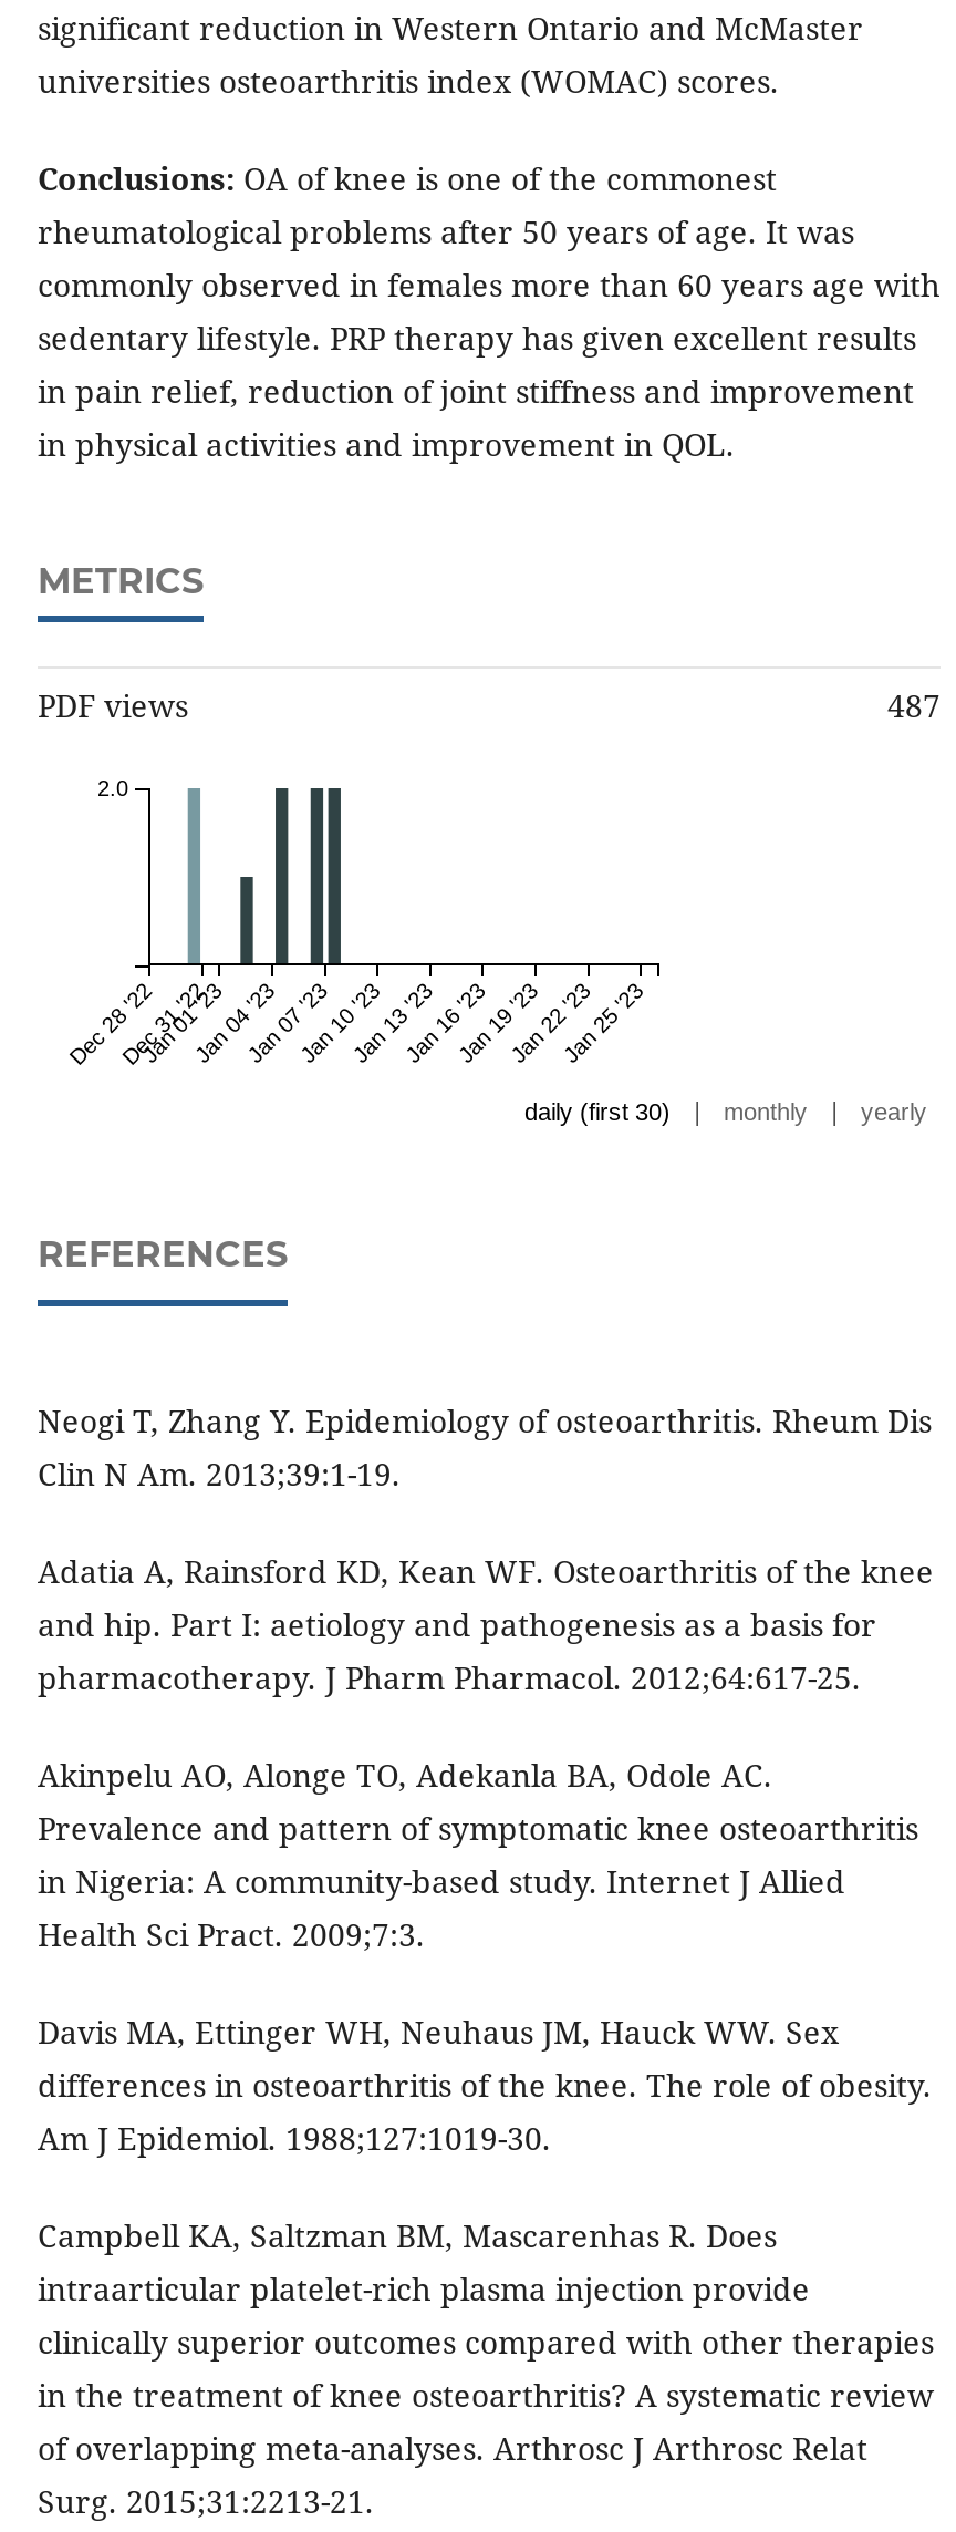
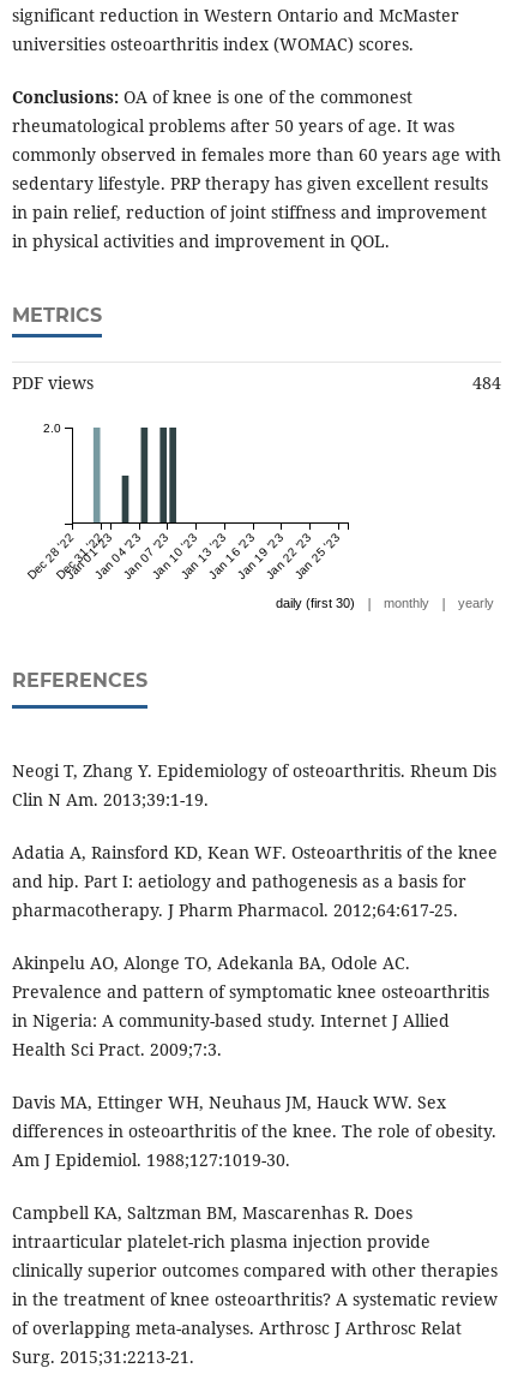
[887,685,941,727] 487 -> [472,371,501,394] 484

